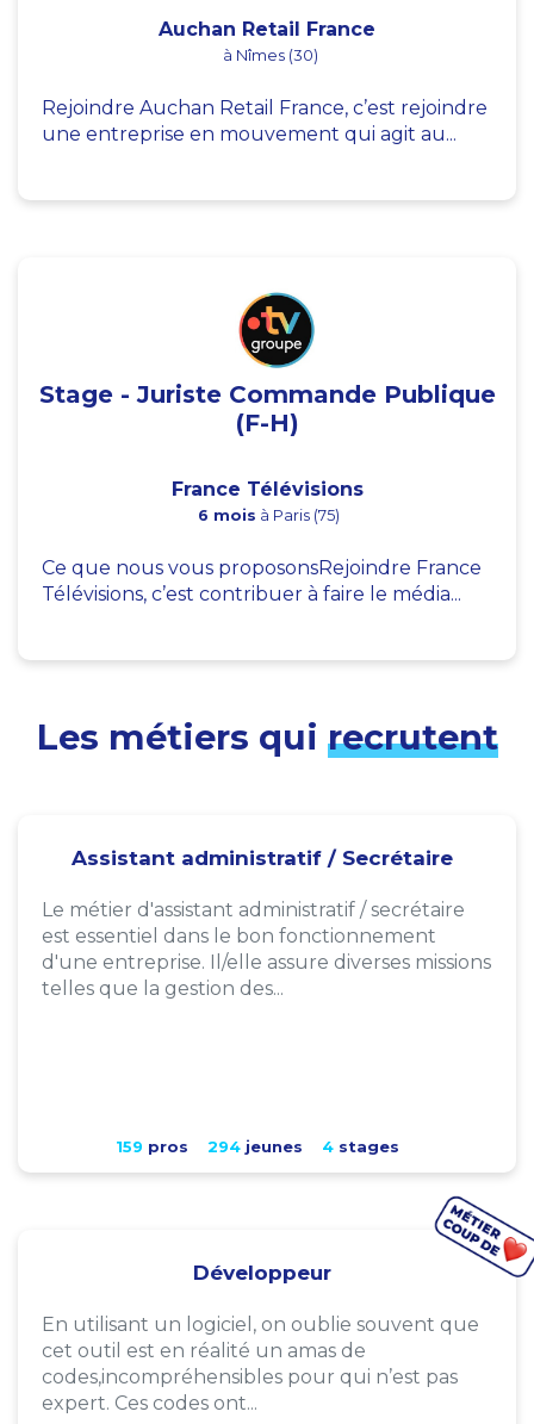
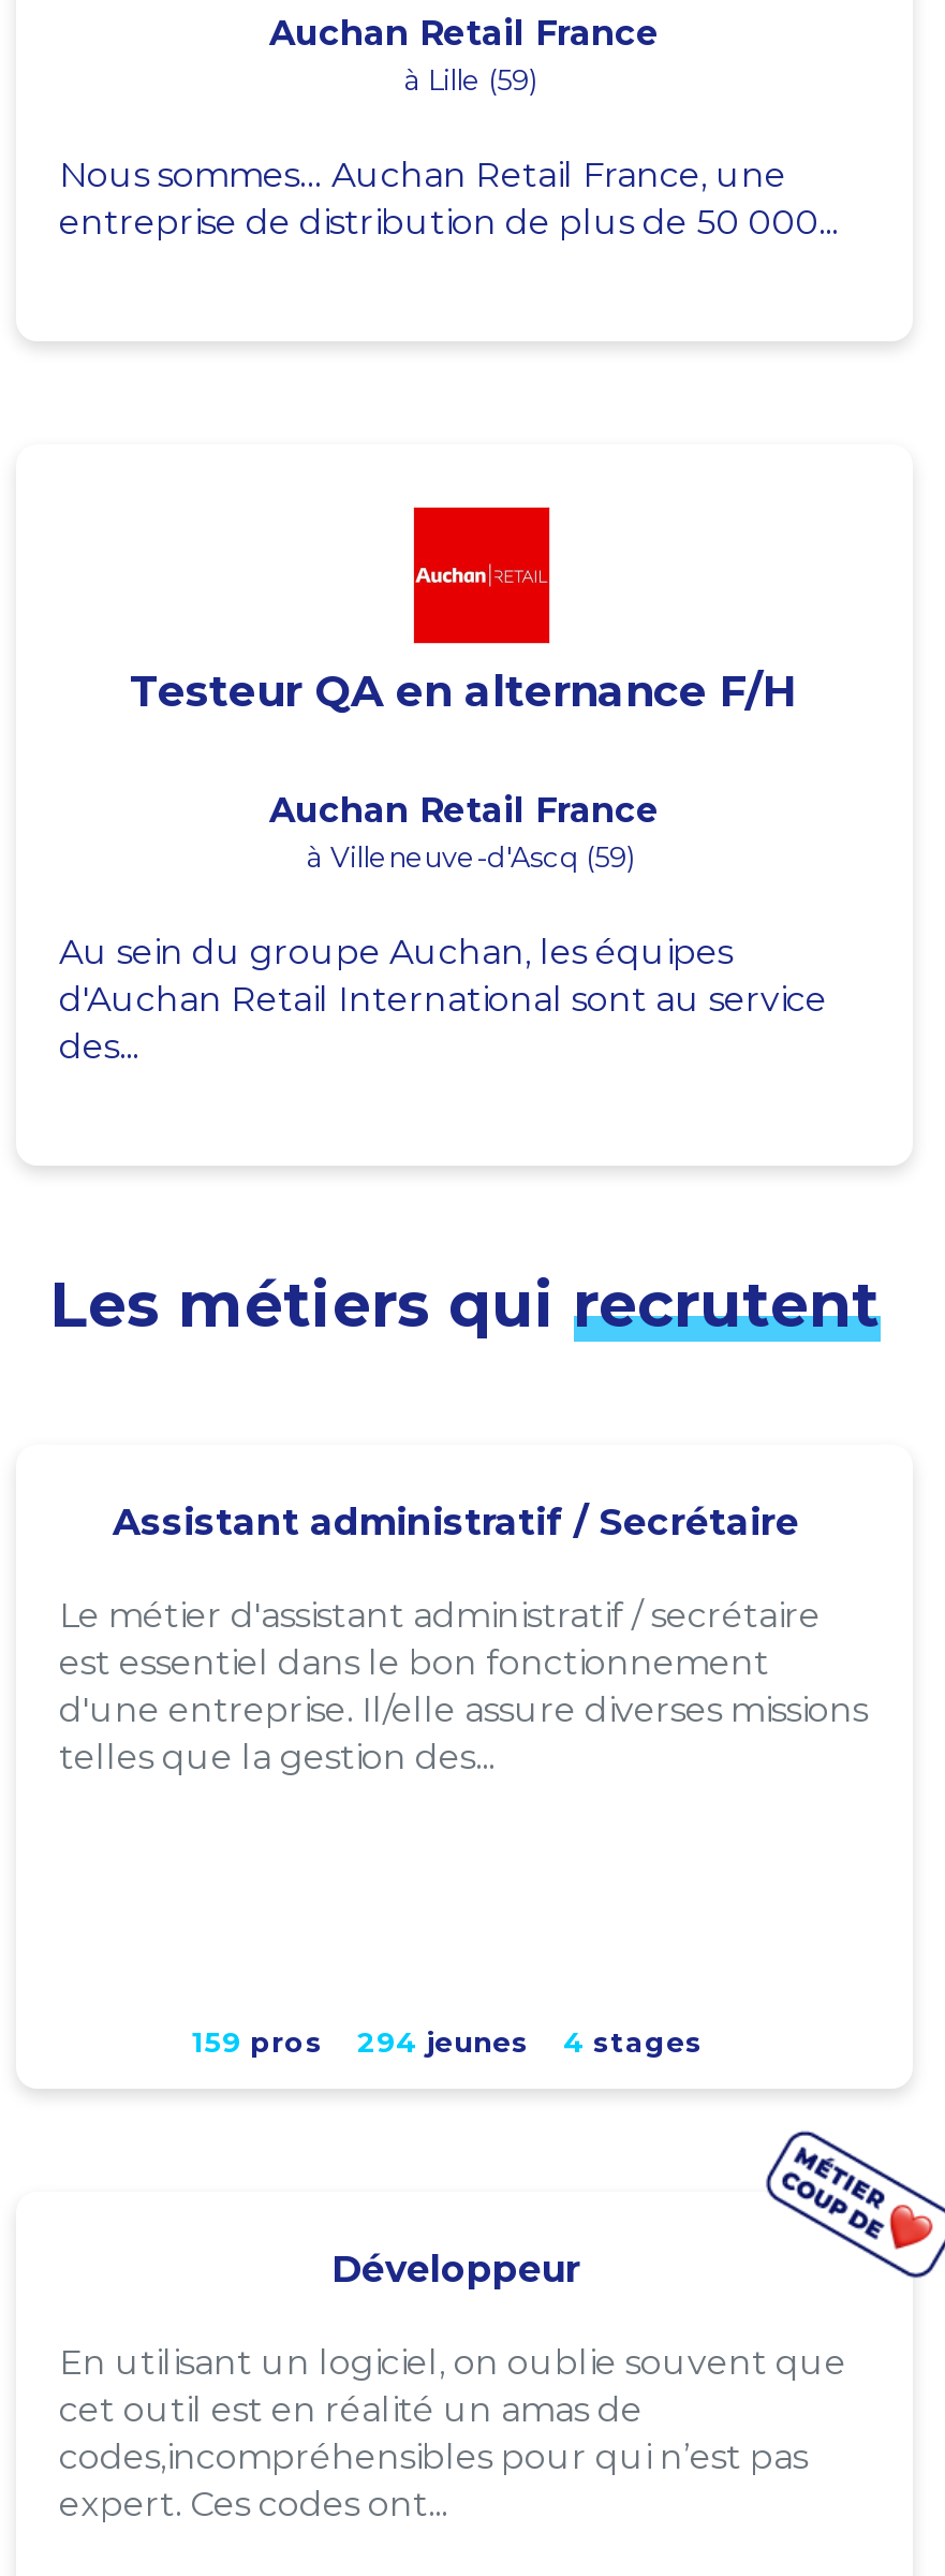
[219,46,318,64] à Nîmes (30) -> [398,63,537,96] à Lille (59)
[42,96,488,145] Rejoindre Auchan Retail France, c’est rejoindre | une entreprise en mouvement qui agit au... -> [59,153,838,241] Nous sommes… Auchan Retail France, une | entreprise de distribution de plus de 50 000...
[39,291,495,437] [image] | Stage - Juriste Commande Publique | (F-H) -> [130,504,799,716] [image] | Testeur QA en alternance F/H
[171,477,363,524] France Télévisions | 6 mois à Paris (75) -> [269,789,660,873] Auchan Retail France | à Villeneuve-d'Ascq (59)
[42,556,482,605] Ce que nous vous proposonsRejoindre France | Télévisions, c’est contribuer à faire le média... -> [59,931,827,1066] Au sein du groupe Auchan, les équipes | d'Auchan Retail International sont au service | des...

